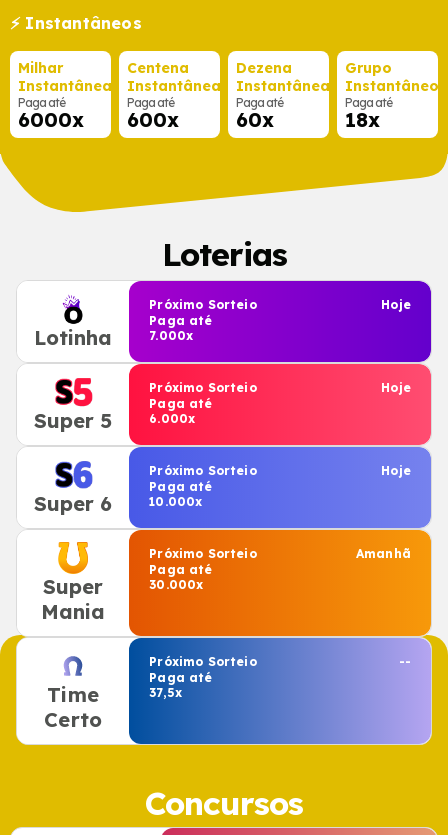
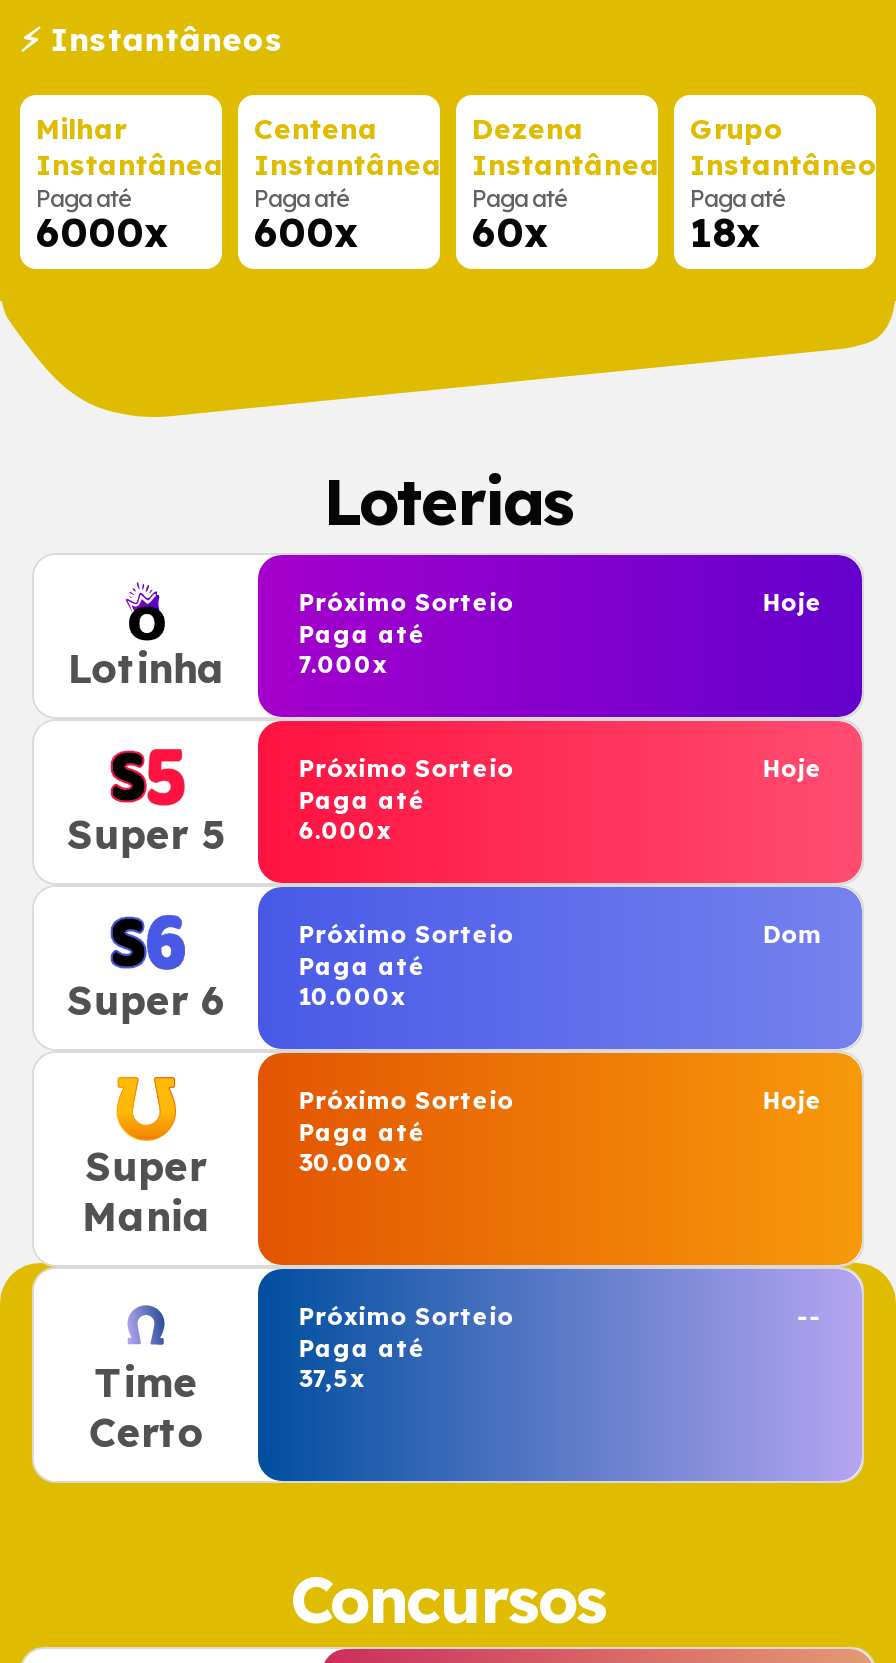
[381,463,411,478] Hoje -> [763,919,822,949] Dom
[356,546,411,561] Amanhã -> [762,1085,822,1115] Hoje

